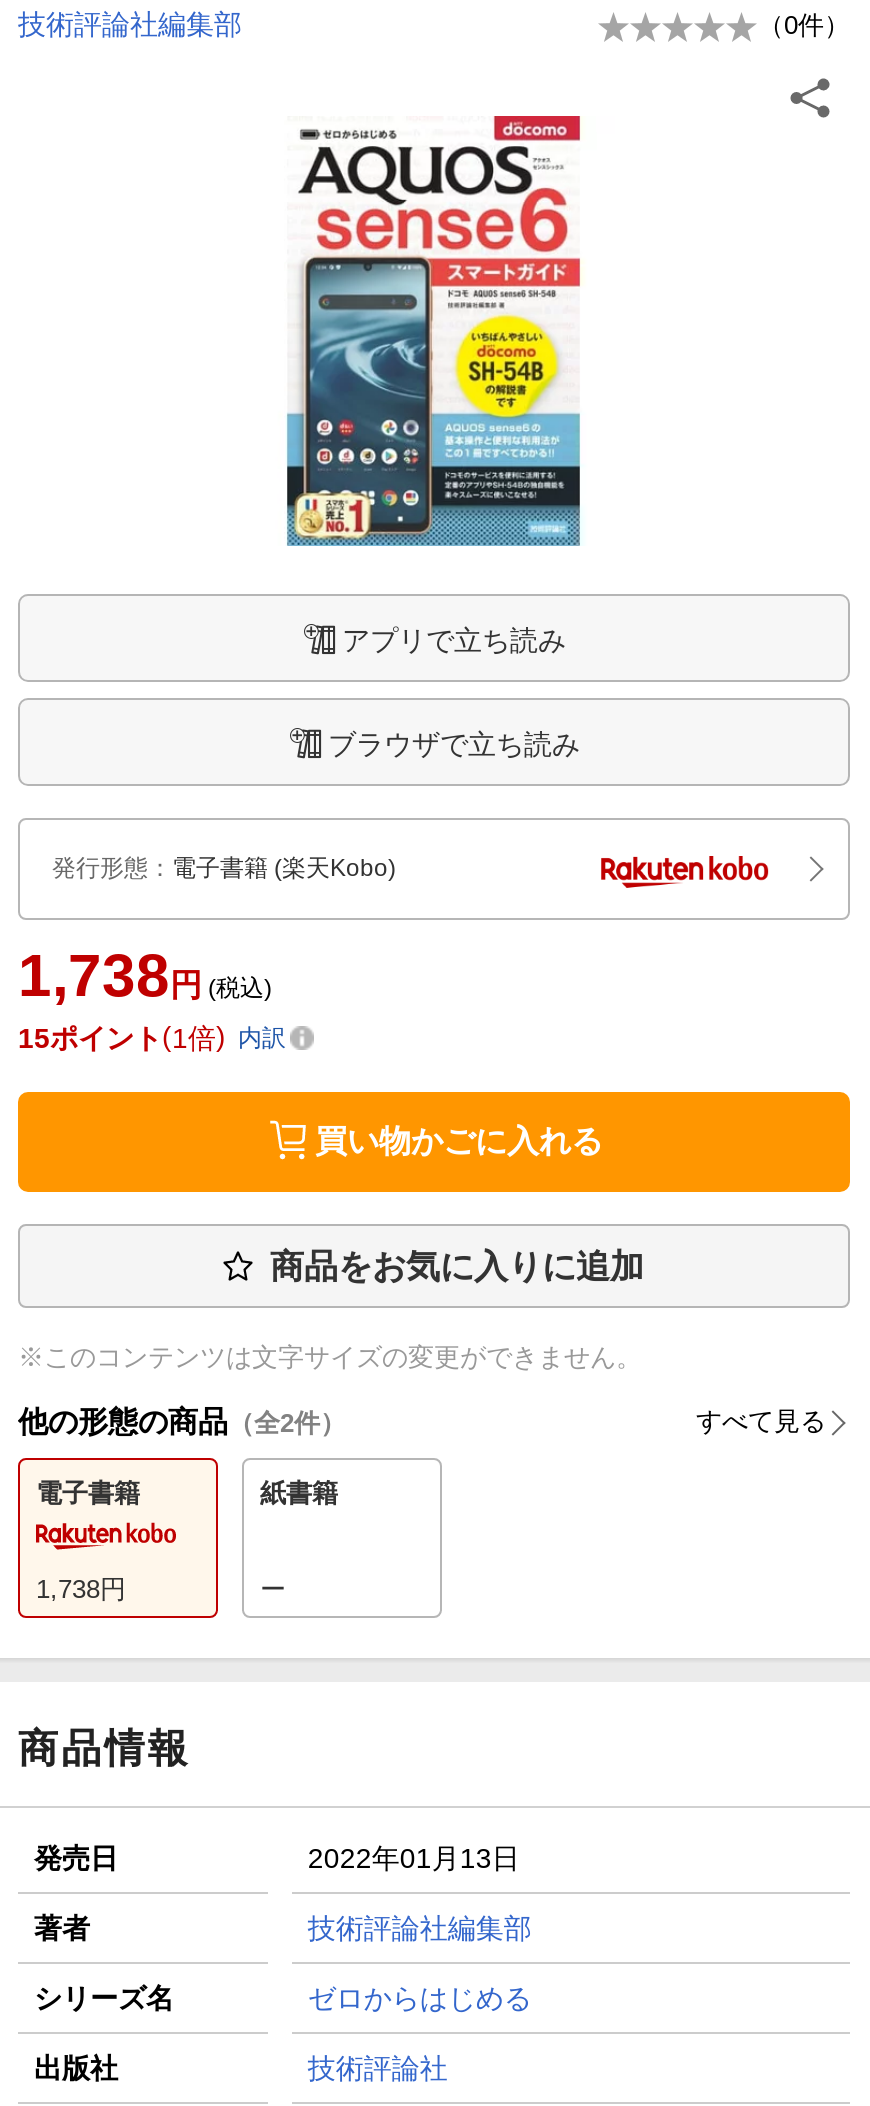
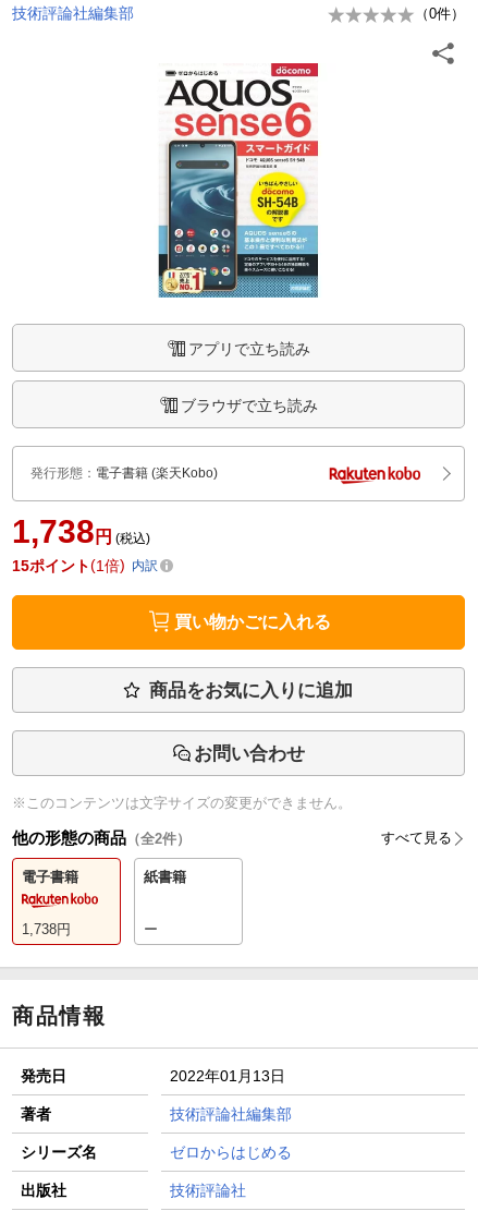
none -> [194,743,305,764] お問い合わせ

